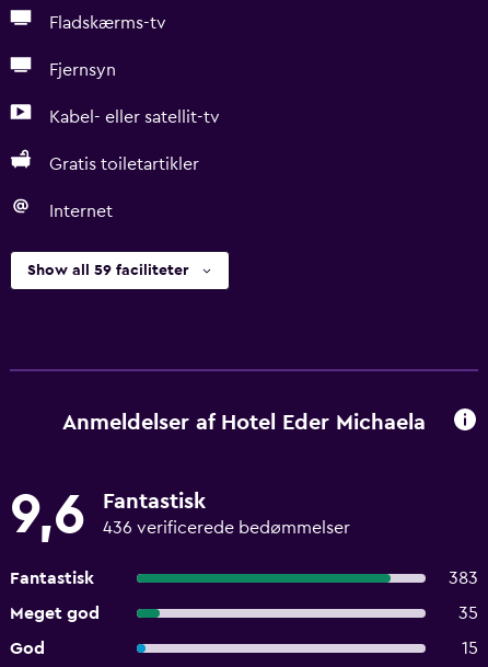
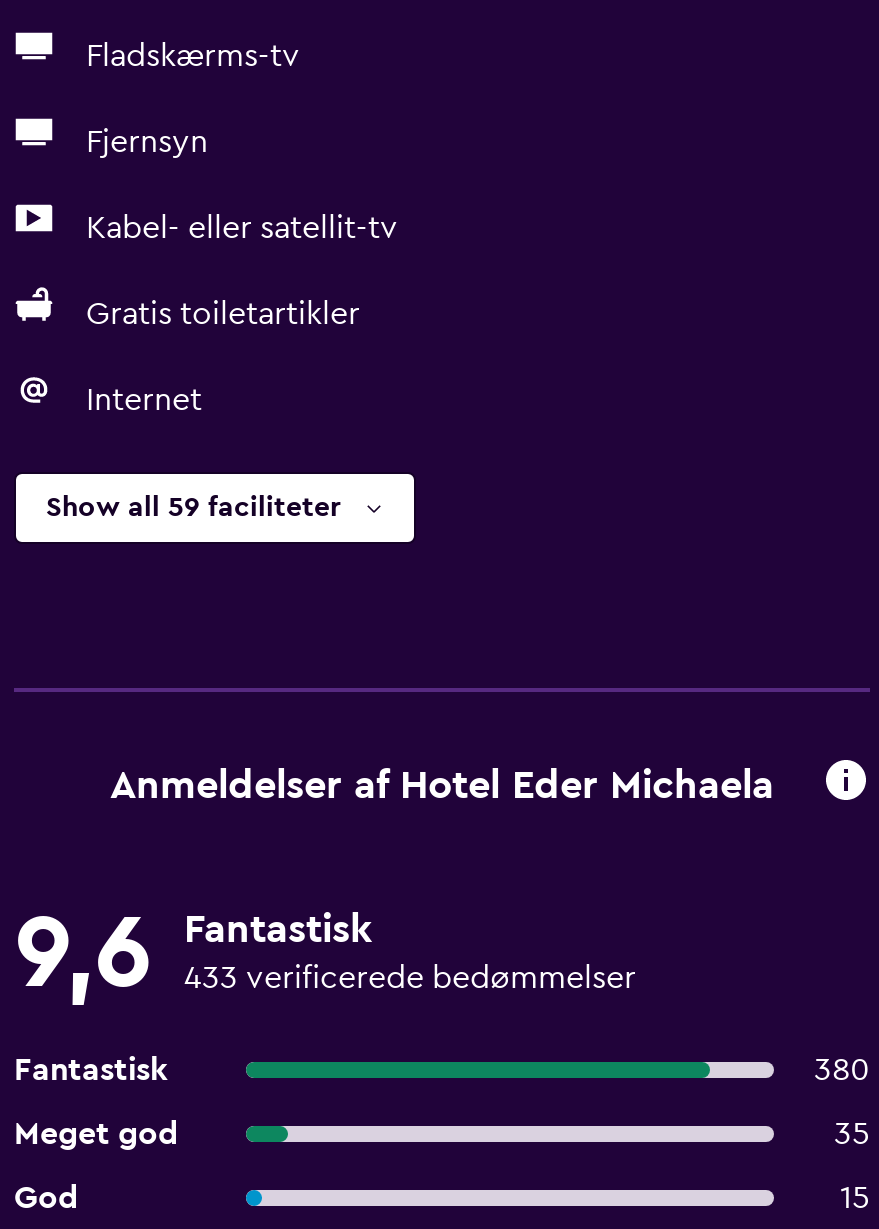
[103,519,350,537] 436 verificerede bedømmelser -> [184,962,636,994] 433 verificerede bedømmelser
[449,570,478,587] 383 -> [814,1054,870,1086] 380

